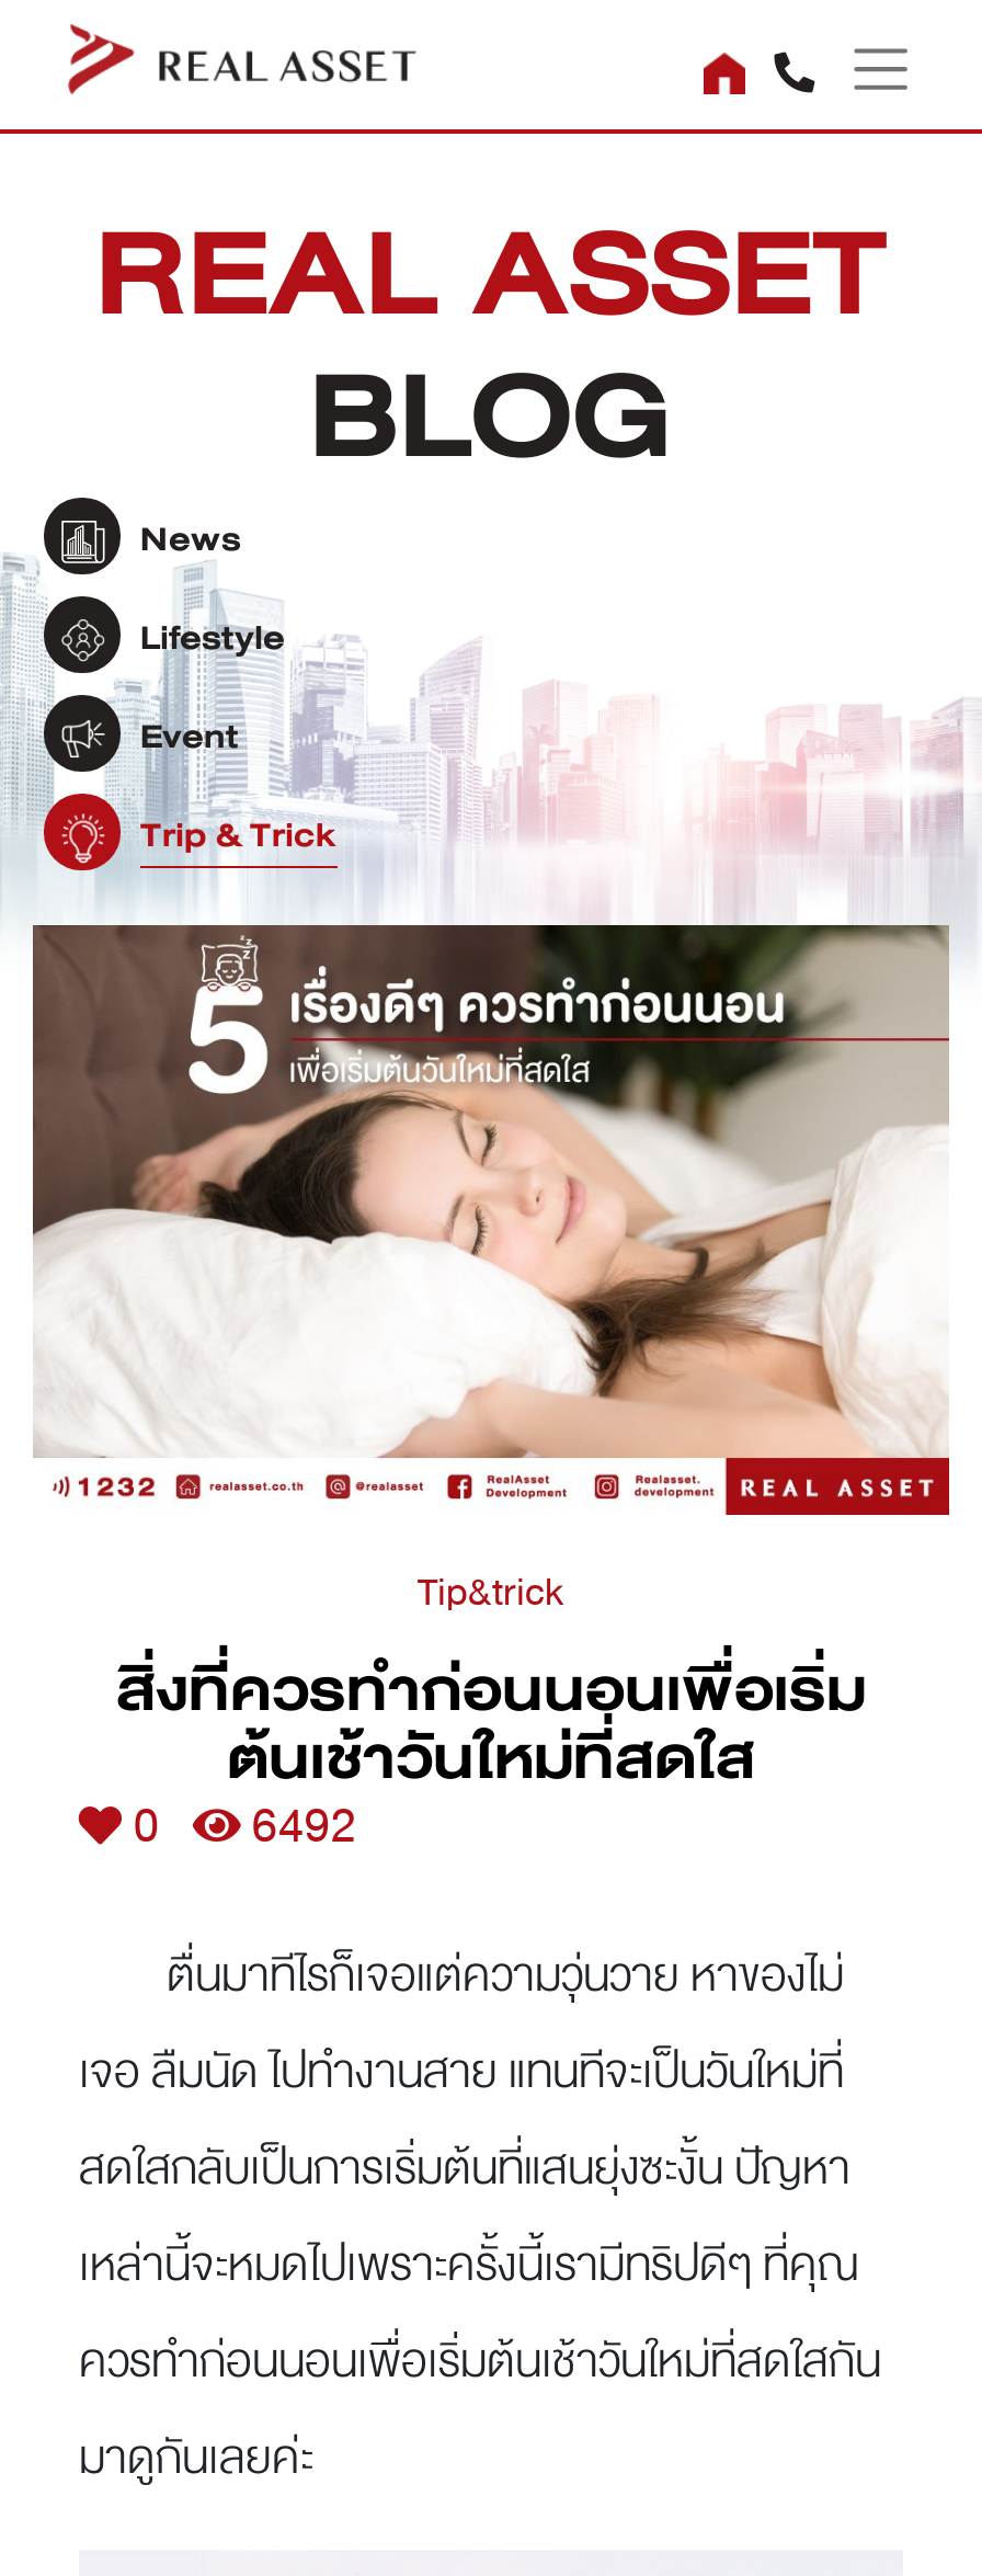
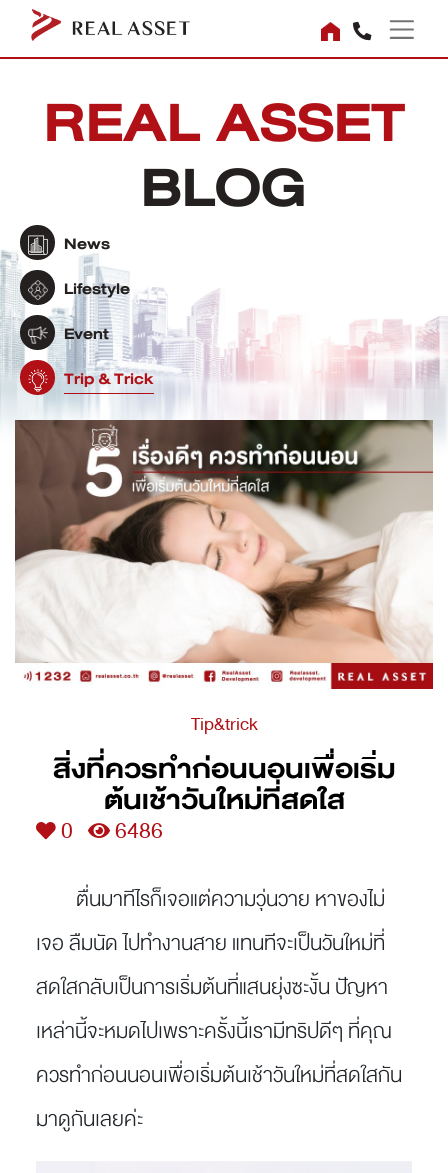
[122,1785,357,1868] 0 6492 -> [56,812,163,850] 0 6486

